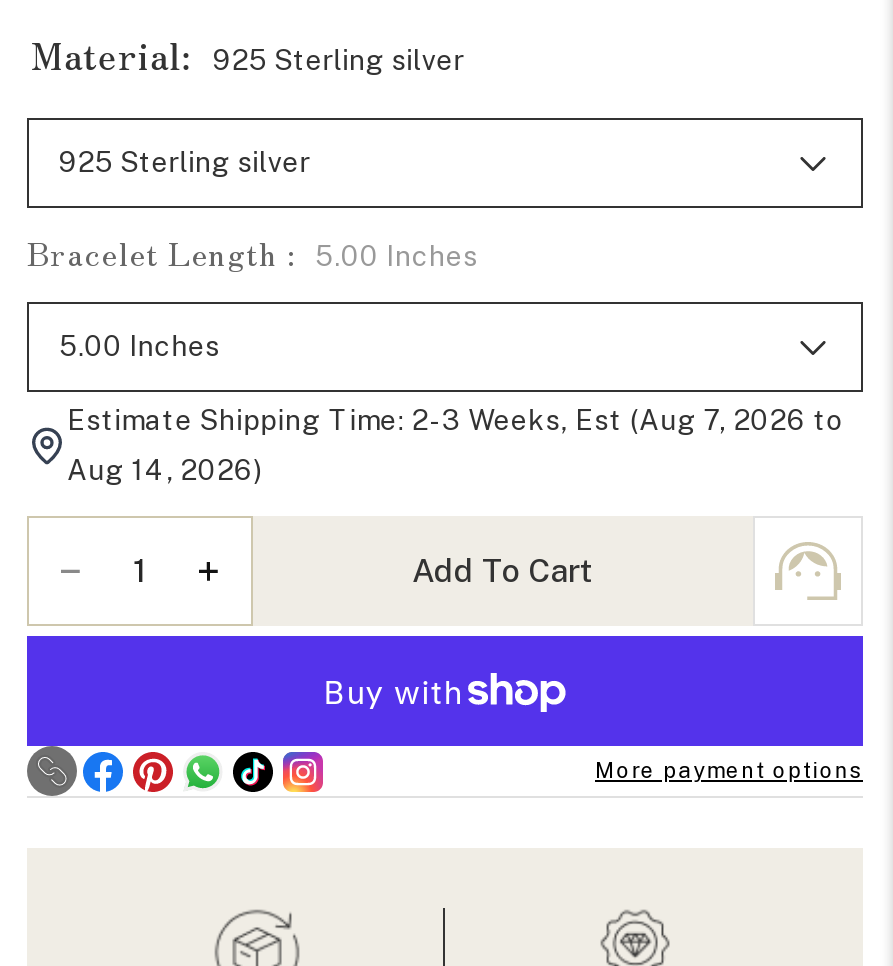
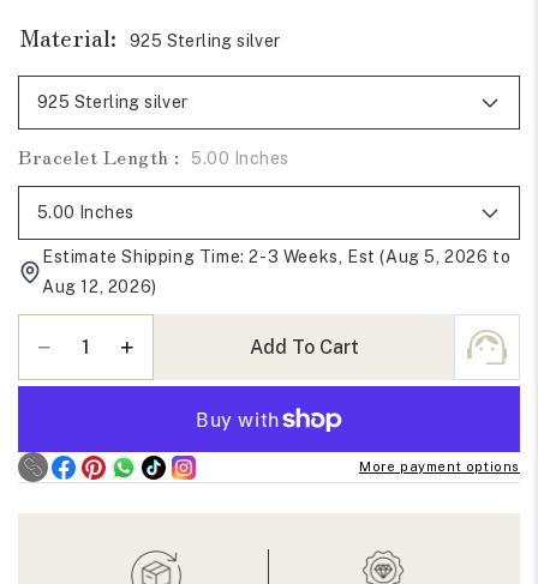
[67,404,844,436] Estimate Shipping Time: 2-3 Weeks, Est (Aug 7, 2026 to -> [42,247,511,266] Estimate Shipping Time: 2-3 Weeks, Est (Aug 5, 2026 to
[67,454,263,486] Aug 14, 2026) -> [42,277,157,296] Aug 12, 2026)

